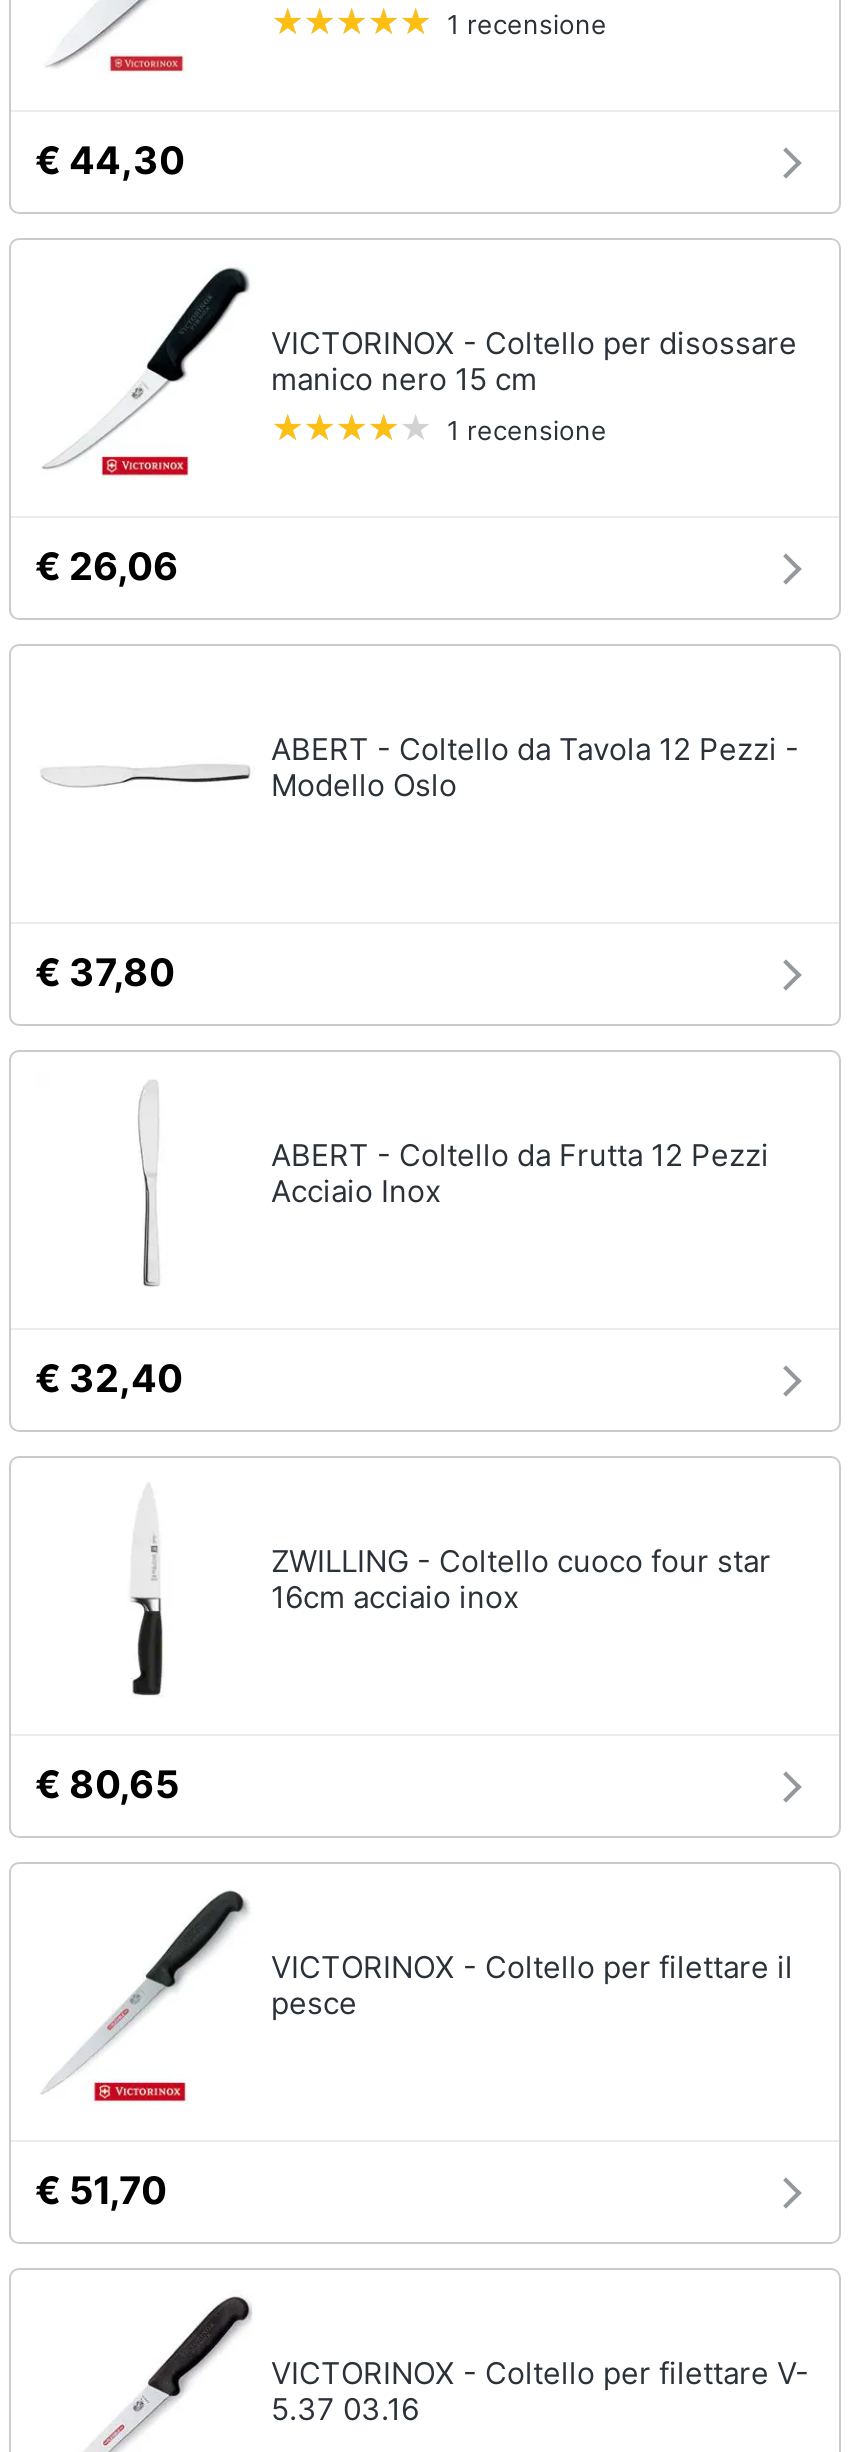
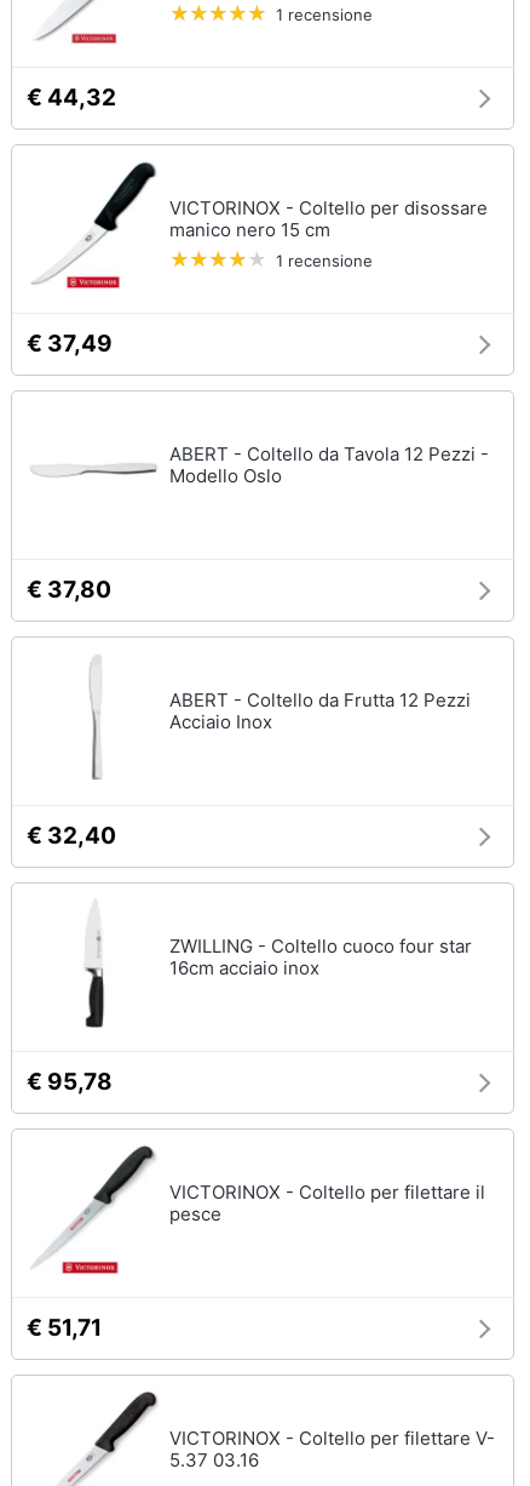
[35,138,185,184] € 44,30 -> [27,84,116,112] € 44,32
[35,544,179,590] € 26,06 -> [27,330,113,358] € 37,49
[35,1762,179,1808] € 80,65 -> [27,1068,113,1096] € 95,78
[35,2168,167,2214] € 51,70 -> [27,1314,102,1342] € 51,71

